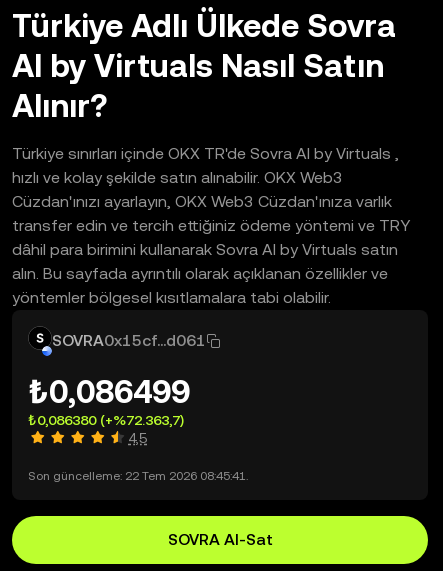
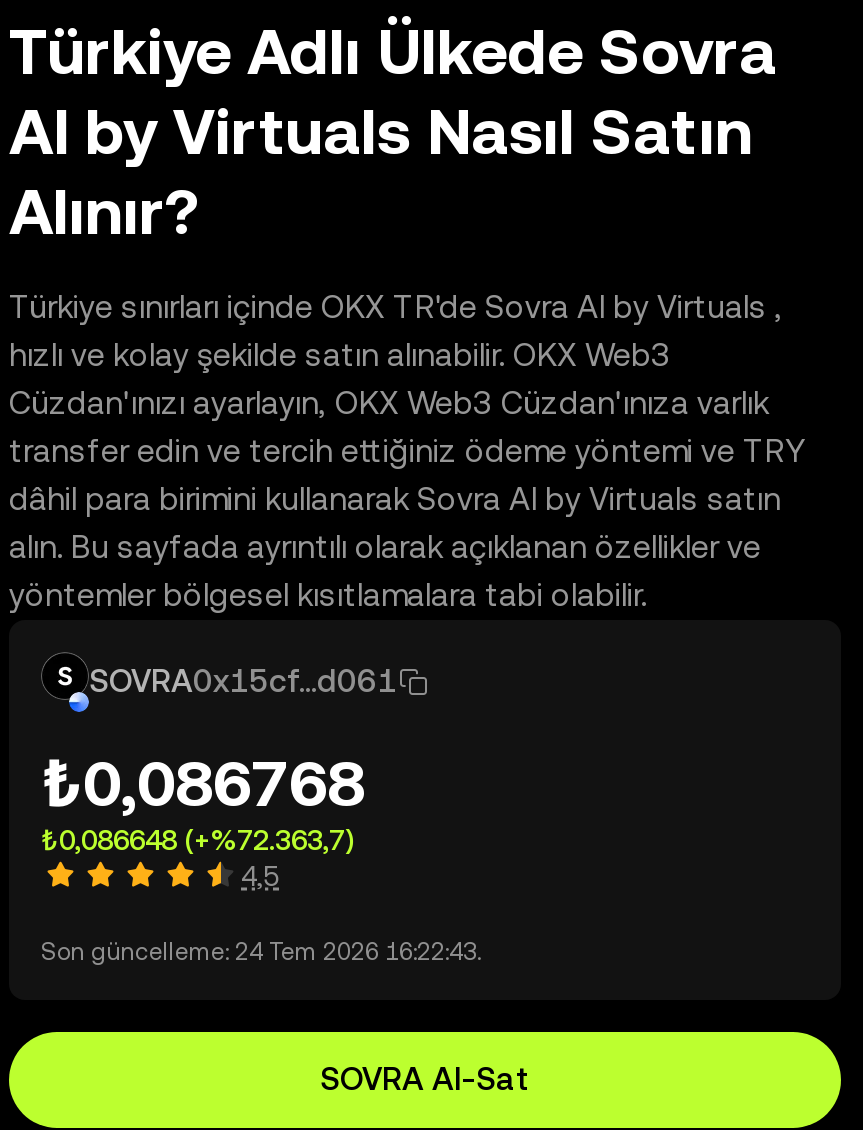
[28,373,190,410] ₺0,086499 -> [41,746,365,820] ₺0,086768
[28,412,184,428] ₺0,086380 (+%72.363,7) -> [41,824,353,856] ₺0,086648 (+%72.363,7)
[28,469,248,483] Son güncelleme: 22 Tem 2026 08:45:41. -> [41,938,481,966] Son güncelleme: 24 Tem 2026 16:22:43.

